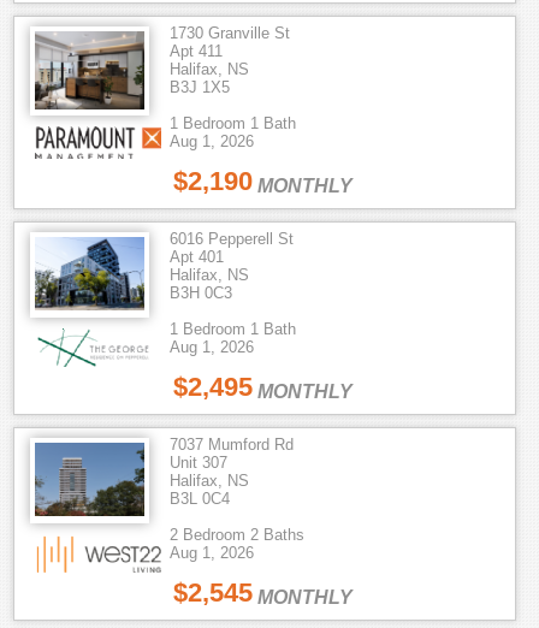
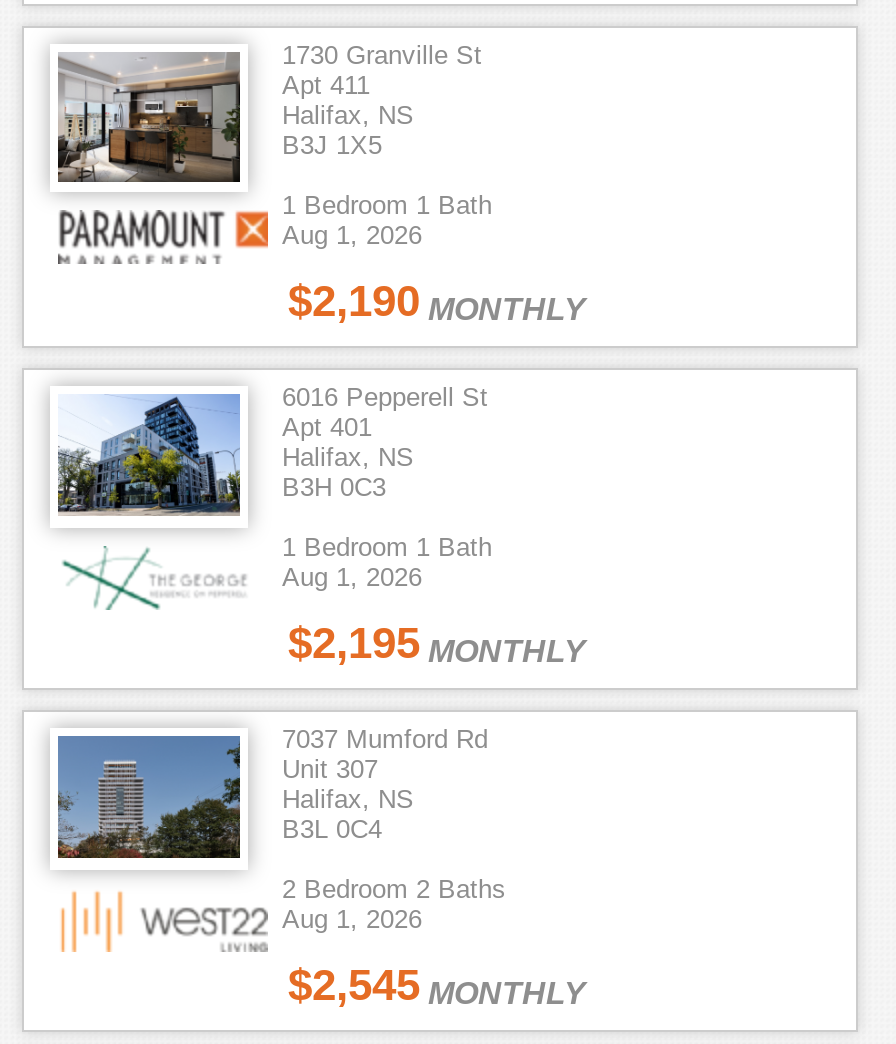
[173,372,353,402] $2,495 MONTHLY -> [288,619,586,669] $2,195 MONTHLY

